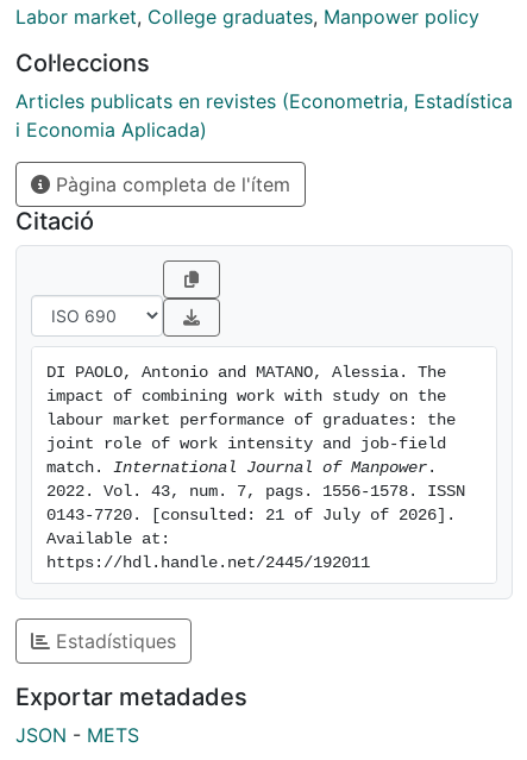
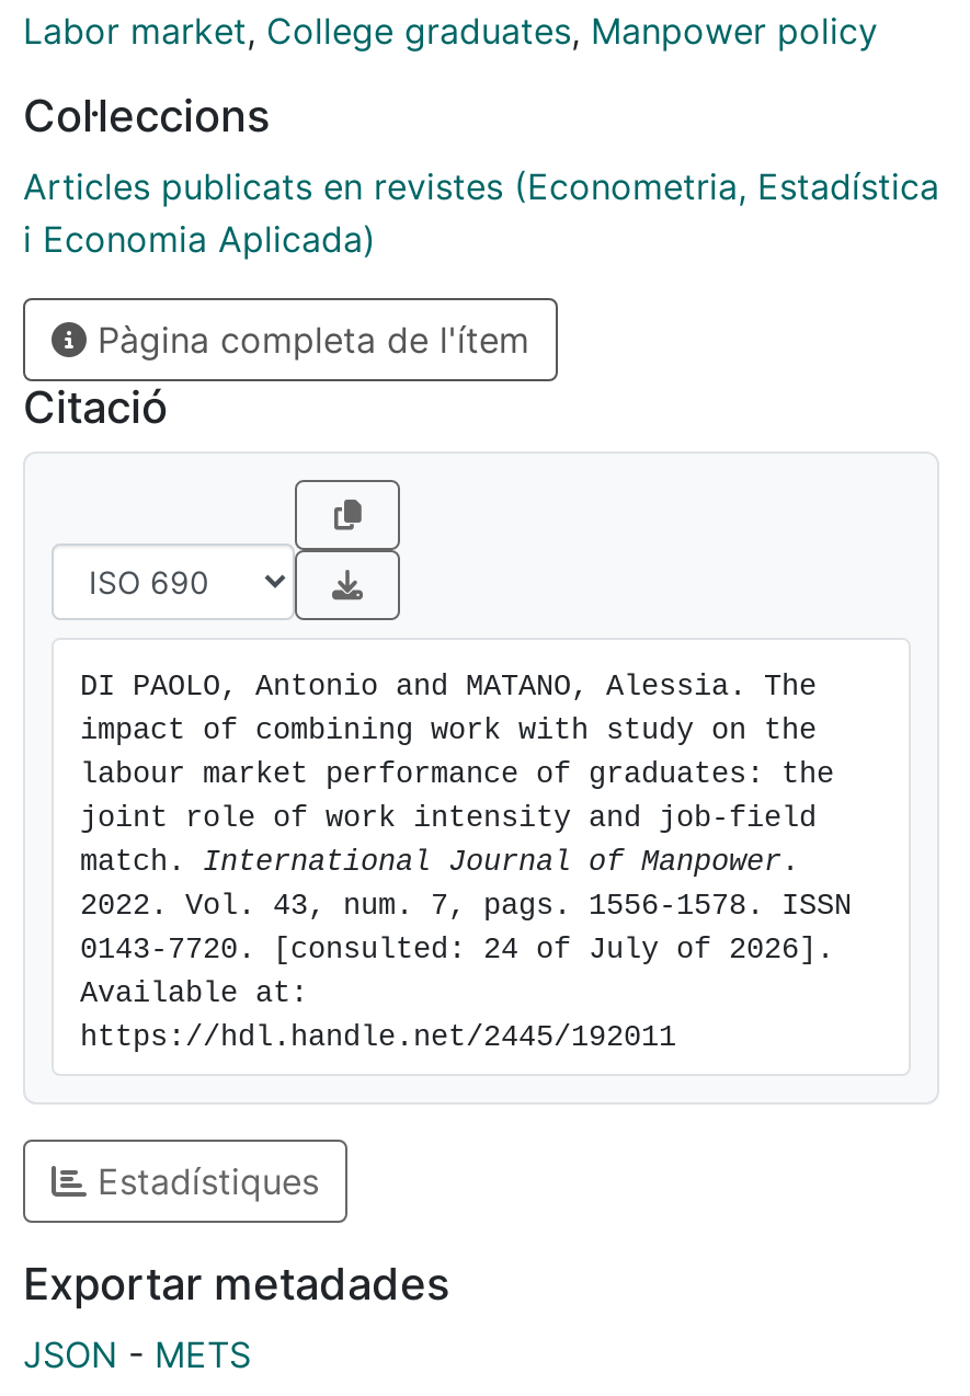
[46,507,456,525] 0143-7720. [consulted: 21 of July of 2026]. -> [80,934,834,967] 0143-7720. [consulted: 24 of July of 2026].

